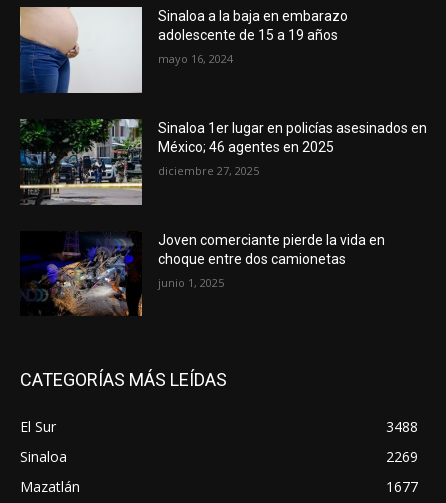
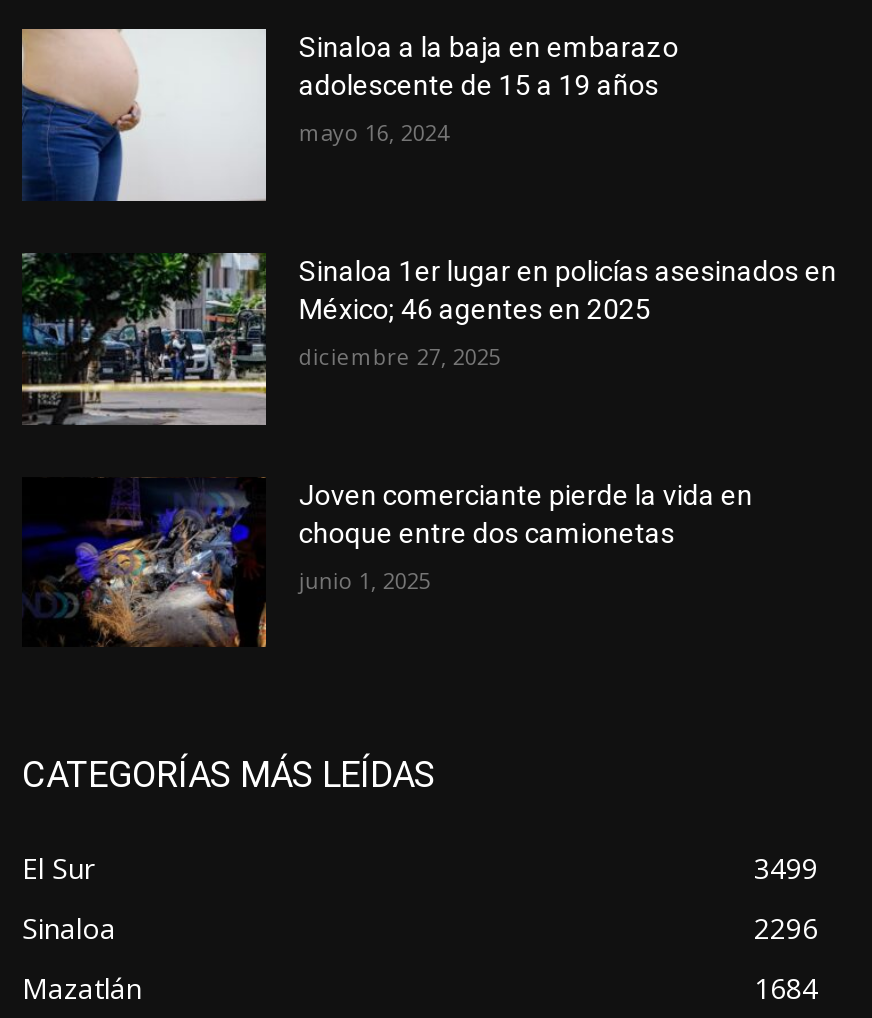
[386,417,418,436] 3488 -> [754,850,818,888] 3499
[386,447,418,466] 2269 -> [754,910,818,948] 2296
[386,477,418,496] 1677 -> [754,970,818,1008] 1684

